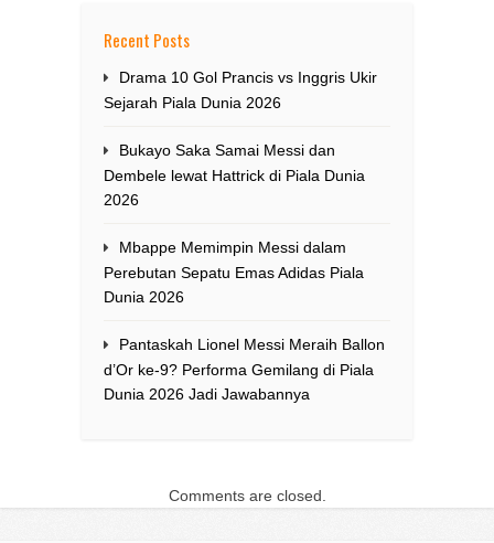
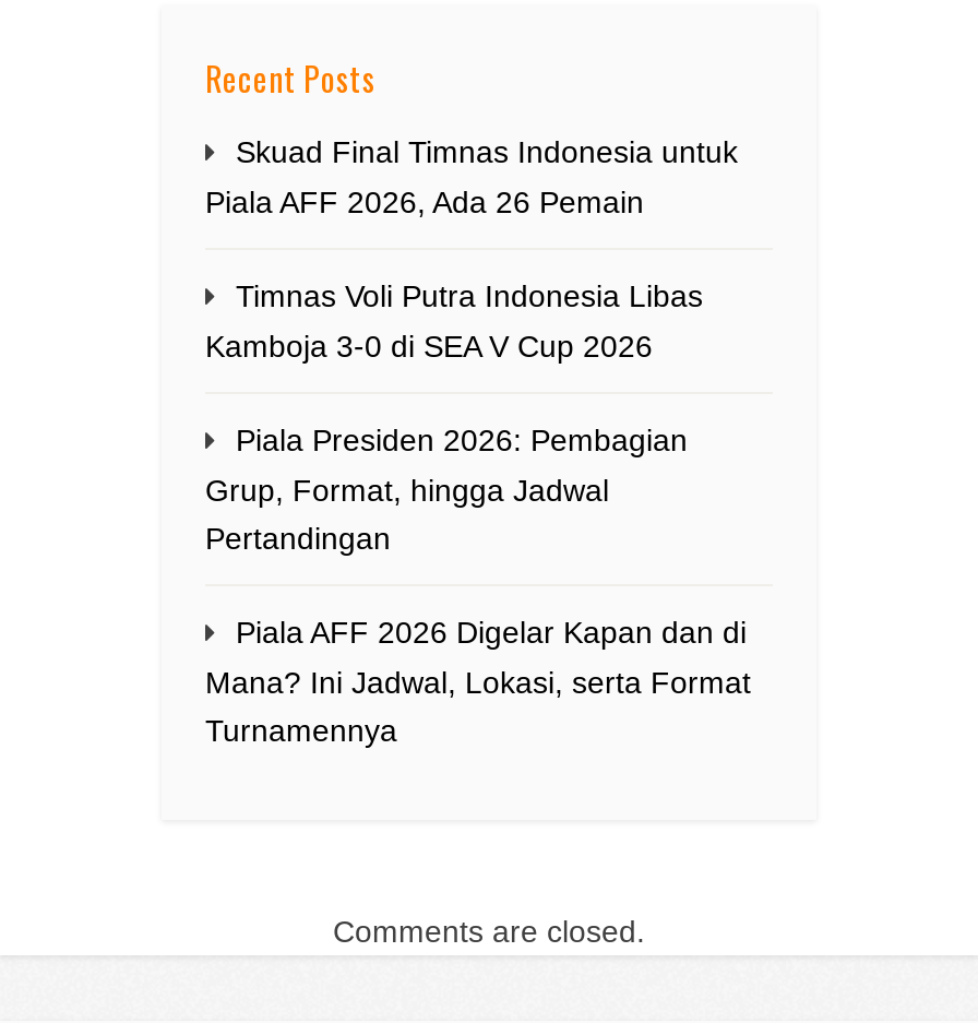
[104,68,377,111] Drama 10 Gol Prancis vs Inggris Ukir | Sejarah Piala Dunia 2026 -> [205,133,738,219] Skuad Final Timnas Indonesia untuk | Piala AFF 2026, Ada 26 Pemain
[104,141,365,208] Bukayo Saka Samai Messi dan | Dembele lewat Hattrick di Piala Dunia | 2026 -> [205,278,703,363] Timnas Voli Putra Indonesia Libas | Kamboja 3-0 di SEA V Cup 2026
[104,238,364,305] Mbappe Memimpin Messi dalam | Perebutan Sepatu Emas Adidas Piala | Dunia 2026 -> [205,422,688,555] Piala Presiden 2026: Pembagian | Grup, Format, hingga Jadwal | Pertandingan
[104,335,385,402] Pantaskah Lionel Messi Meraih Ballon | d’Or ke-9? Performa Gemilang di Piala | Dunia 2026 Jadi Jawabannya -> [205,614,751,747] Piala AFF 2026 Digelar Kapan dan di | Mana? Ini Jadwal, Lokasi, serta Format | Turnamennya

